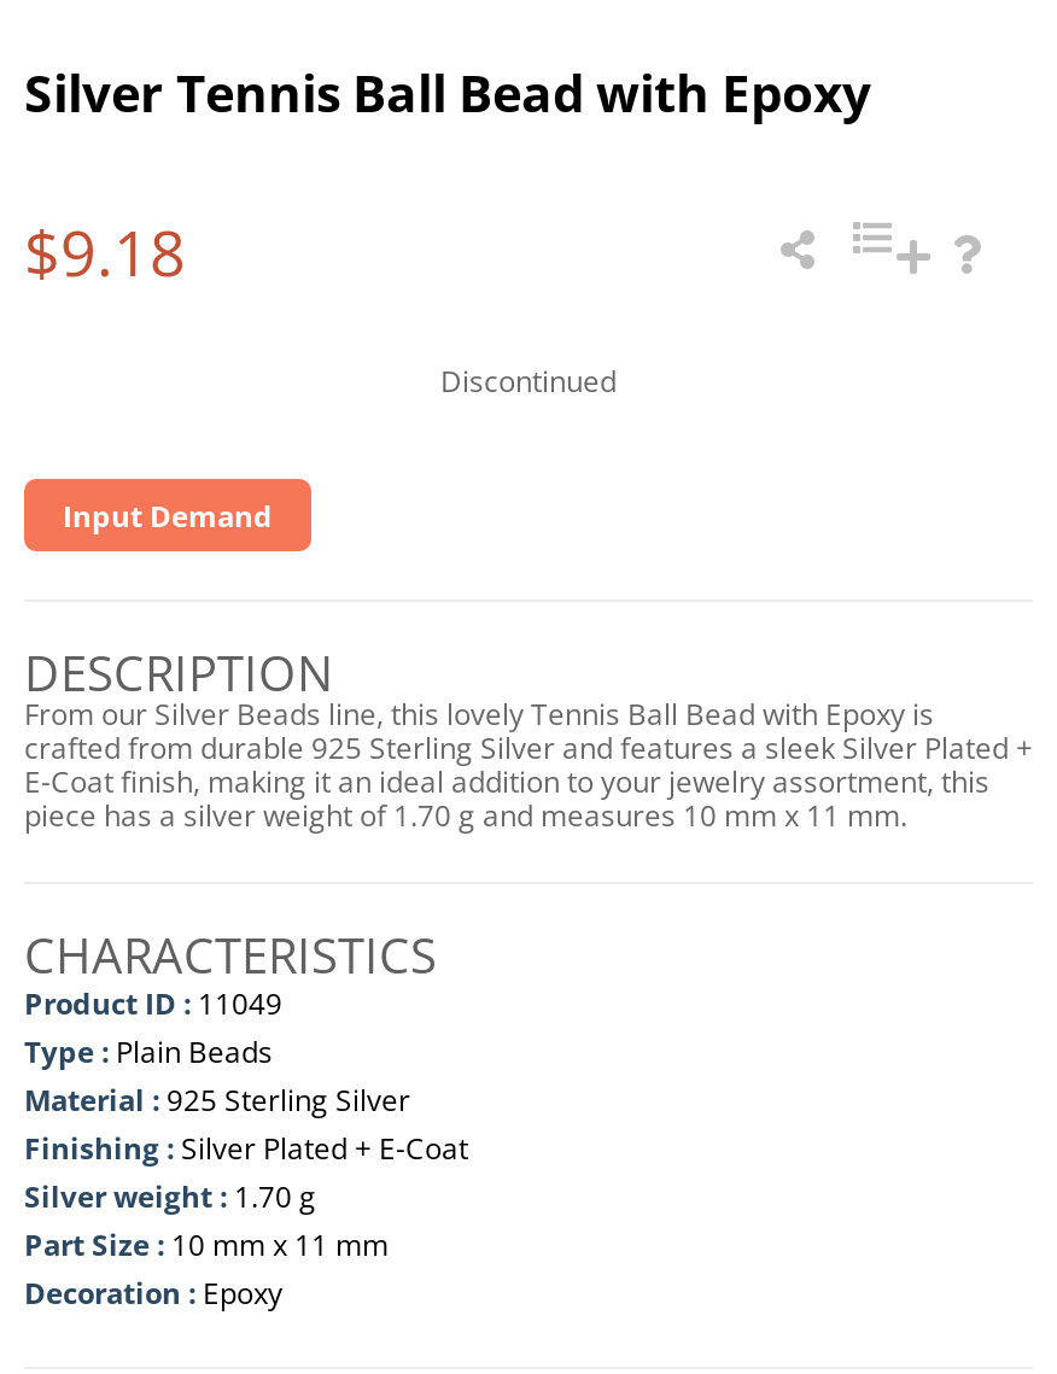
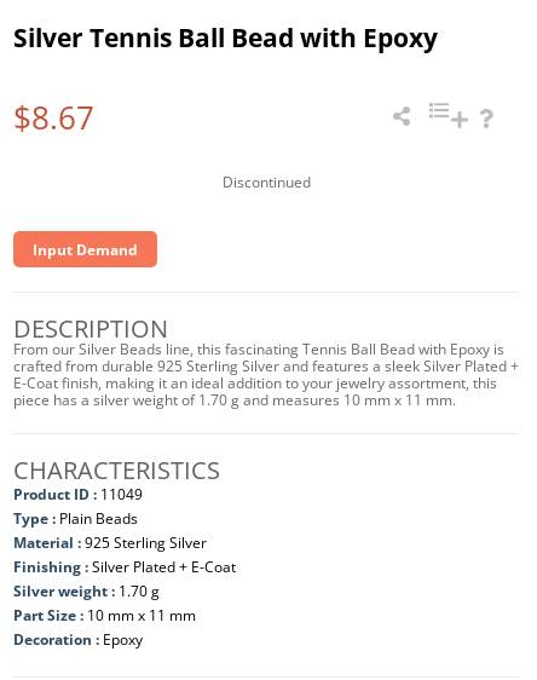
[24,209,186,296] $9.18 -> [13,96,94,139] $8.67
[24,694,934,735] From our Silver Beads line, this lovely Tennis Ball Bead with Epoxy is -> [13,339,504,359] From our Silver Beads line, this fascinating Tennis Ball Bead with Epoxy is

